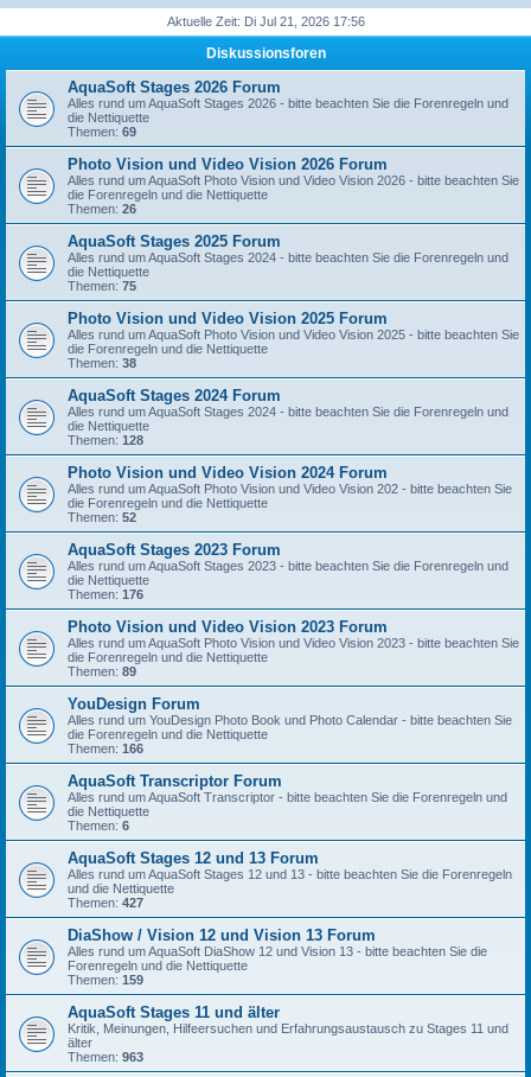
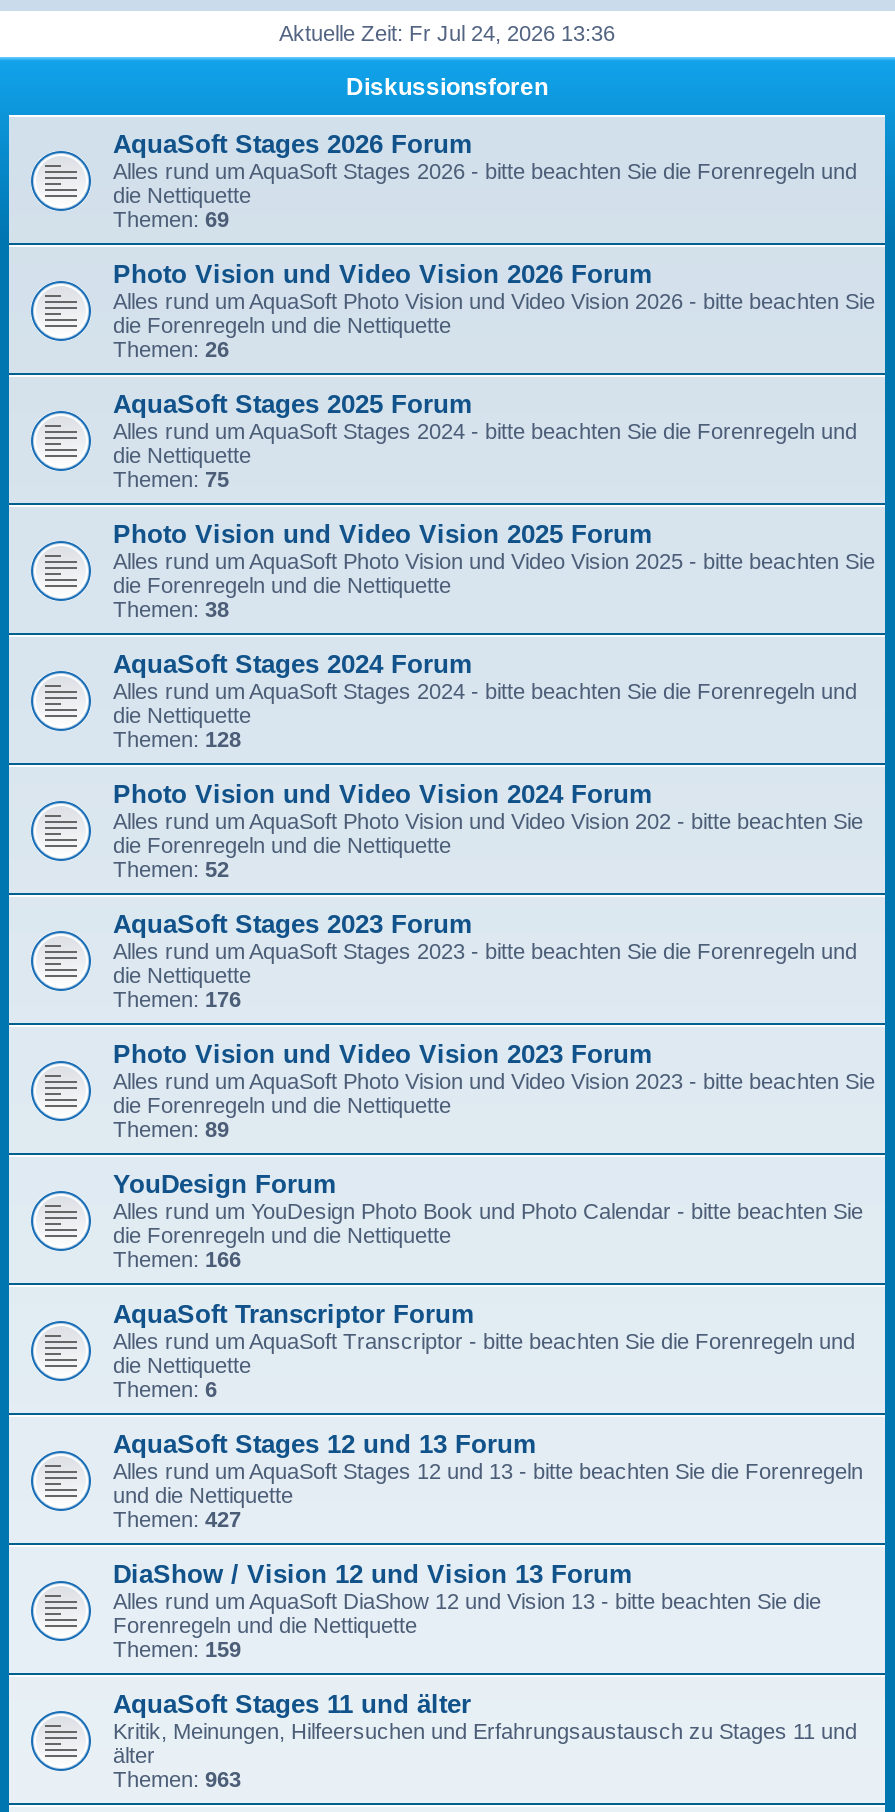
[167,14,364,28] Aktuelle Zeit: Di Jul 21, 2026 17:56 -> [279,21,615,45] Aktuelle Zeit: Fr Jul 24, 2026 13:36

